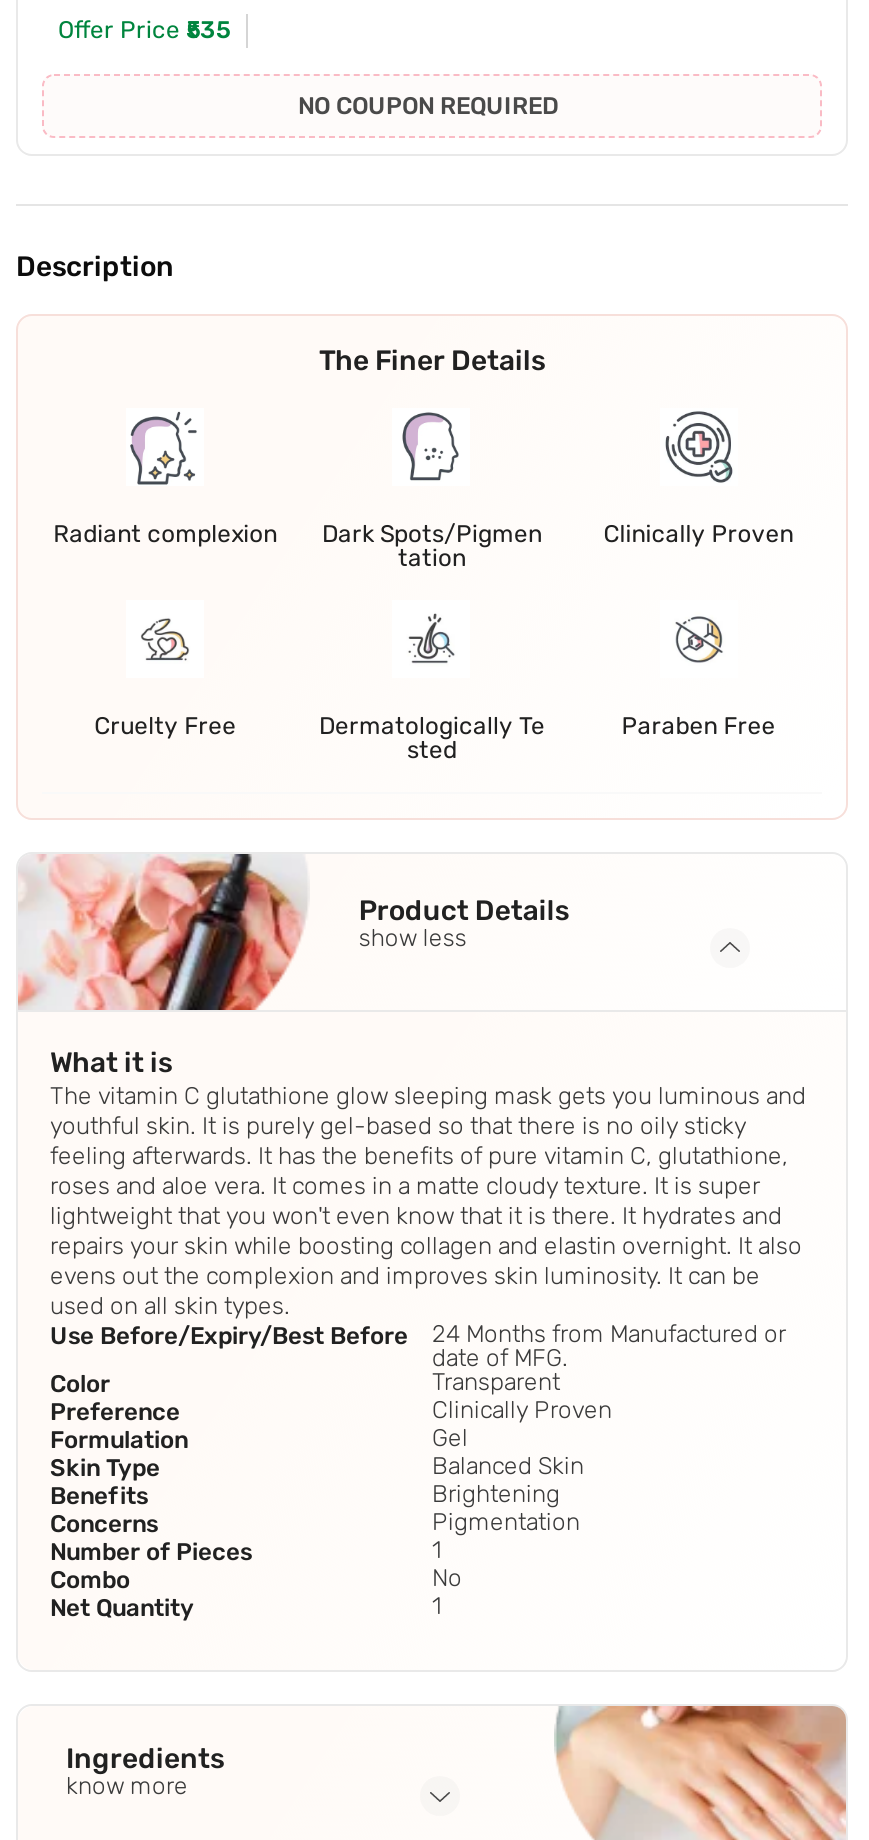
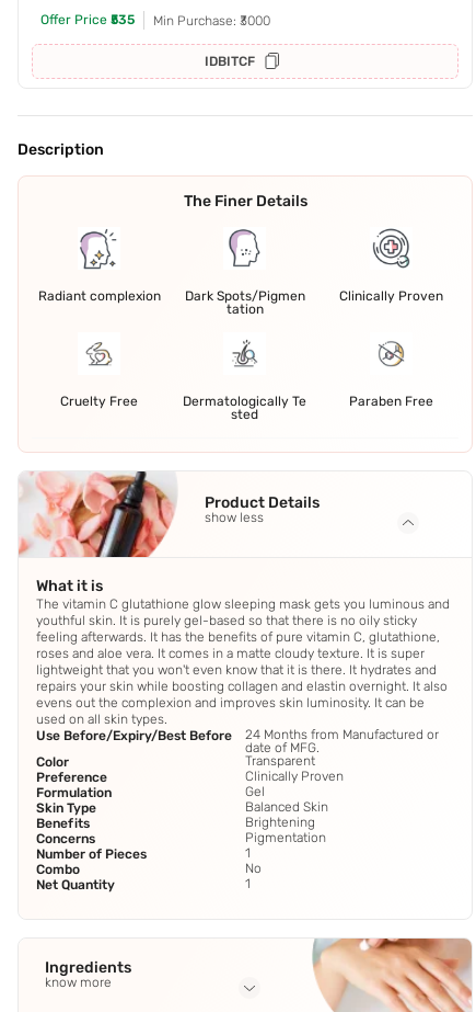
[298,93,558,121] NO COUPON REQUIRED -> [153,13,270,69] Min Purchase: ₹3000 | IDBITCF

